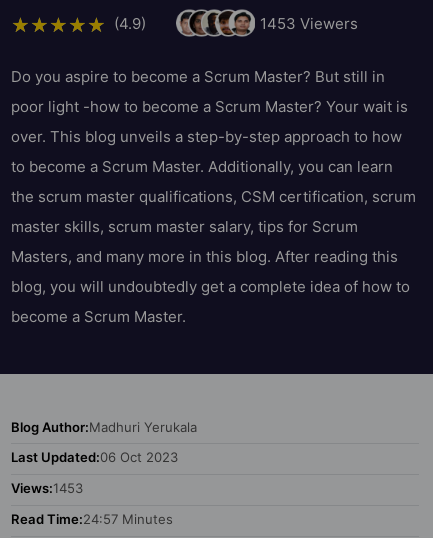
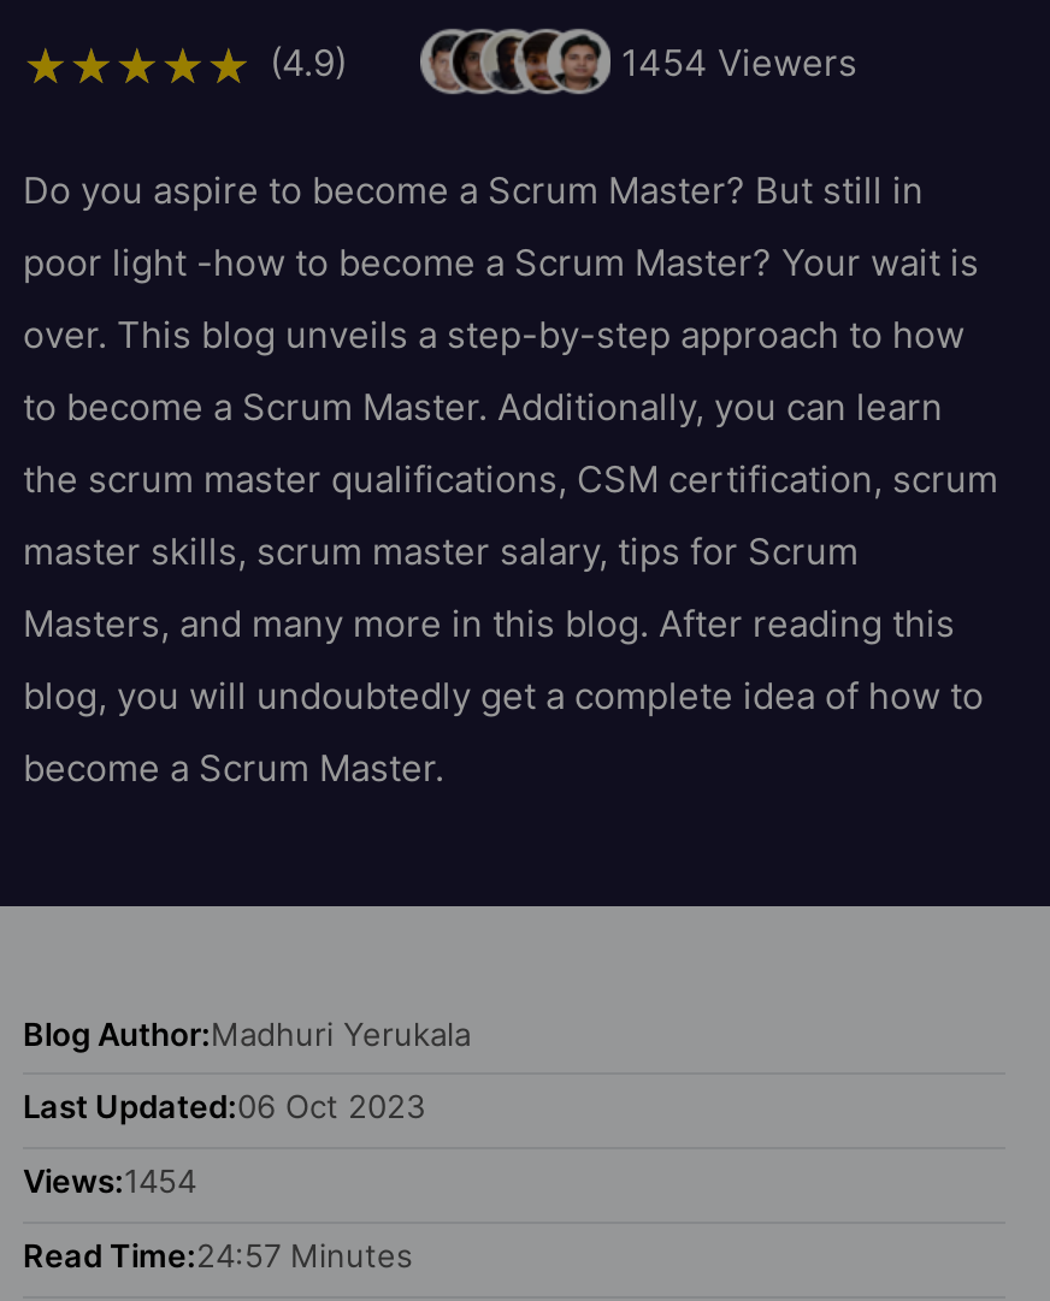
[259,13,357,32] 1453 Viewers -> [621,39,857,84] 1454 Viewers
[11,480,83,496] Views:1453 -> [23,1161,196,1200] Views:1454

